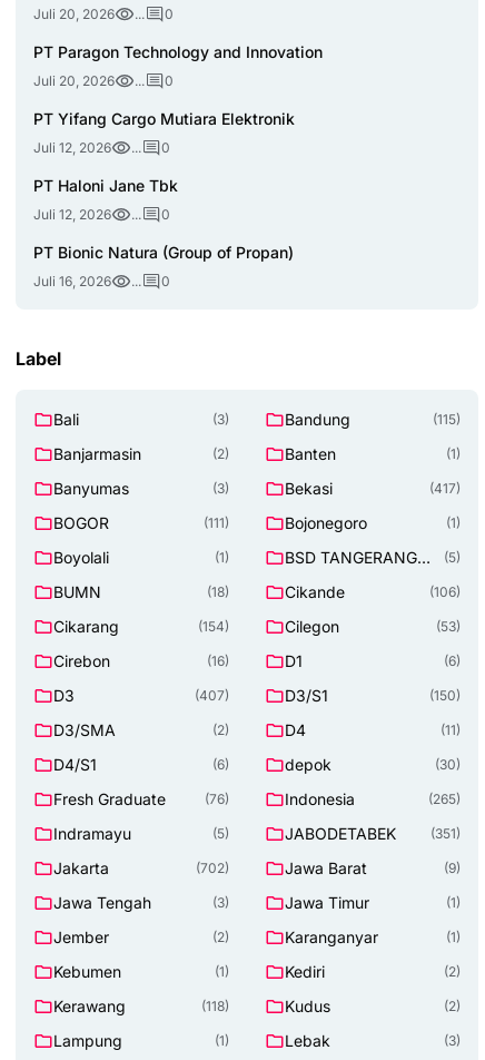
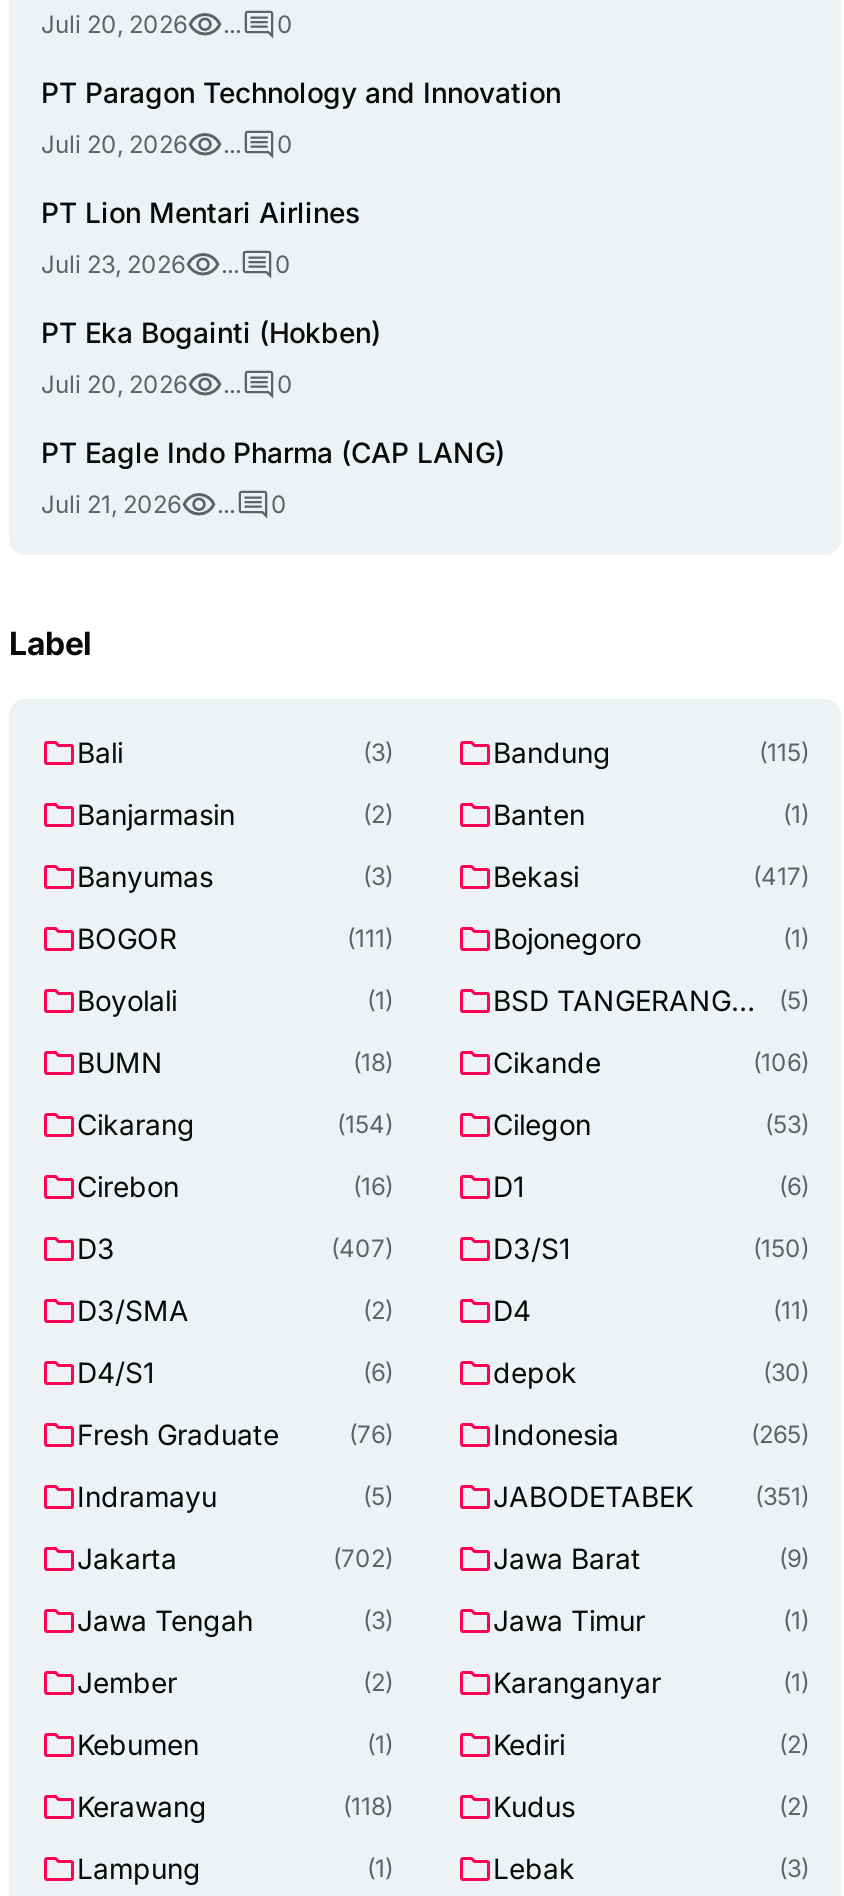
[33,109,295,128] PT Yifang Cargo Mutiara Elektronik -> [41,195,361,229] PT Lion Mentari Airlines
[33,139,111,156] Juli 12, 2026 -> [41,249,185,279] Juli 23, 2026
[33,176,178,195] PT Haloni Jane Tbk -> [41,315,381,349] PT Eka Bogainti (Hokben)
[33,206,111,223] Juli 12, 2026 -> [41,369,187,399] Juli 20, 2026
[33,243,294,262] PT Bionic Natura (Group of Propan) -> [41,435,505,469] PT Eagle Indo Pharma (CAP LANG)
[33,273,111,289] Juli 16, 2026 -> [41,489,181,519] Juli 21, 2026

